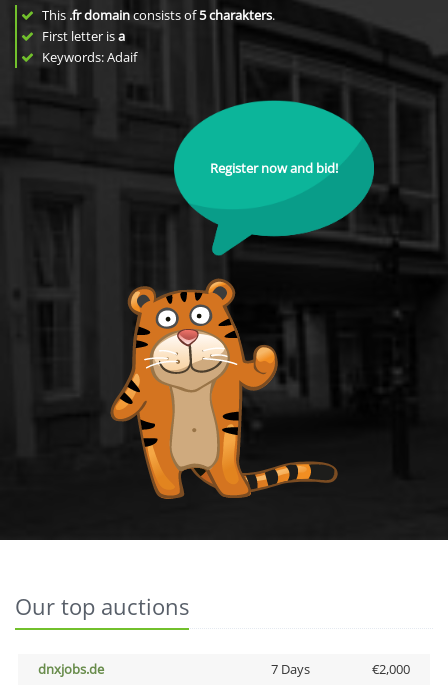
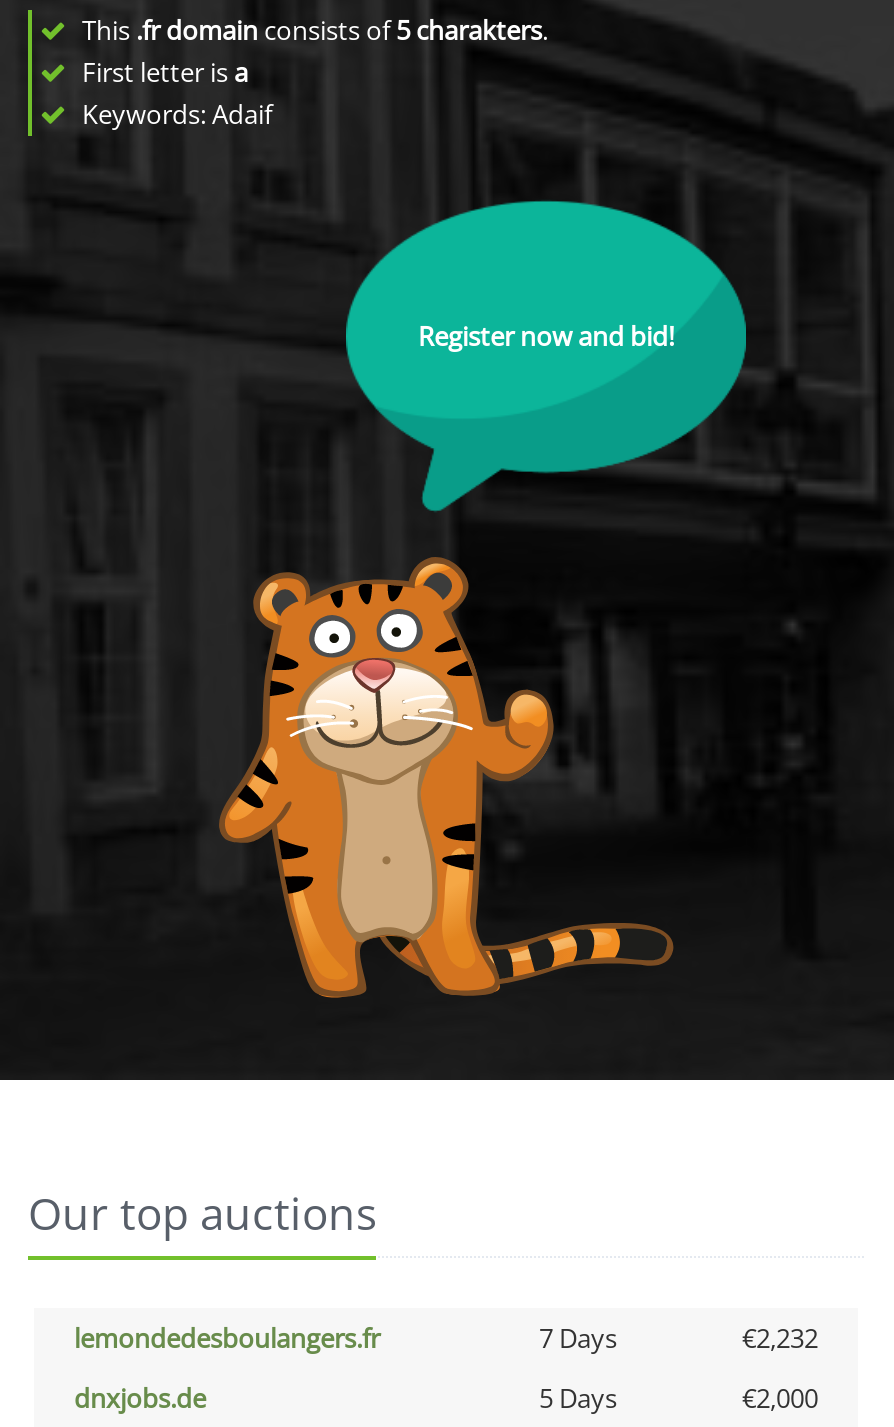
none -> [74,1320,818,1356] lemondedesboulangers.fr | 7 Days | €2,232
[270,660,309,678] 7 Days -> [539,1380,617,1416] 5 Days

